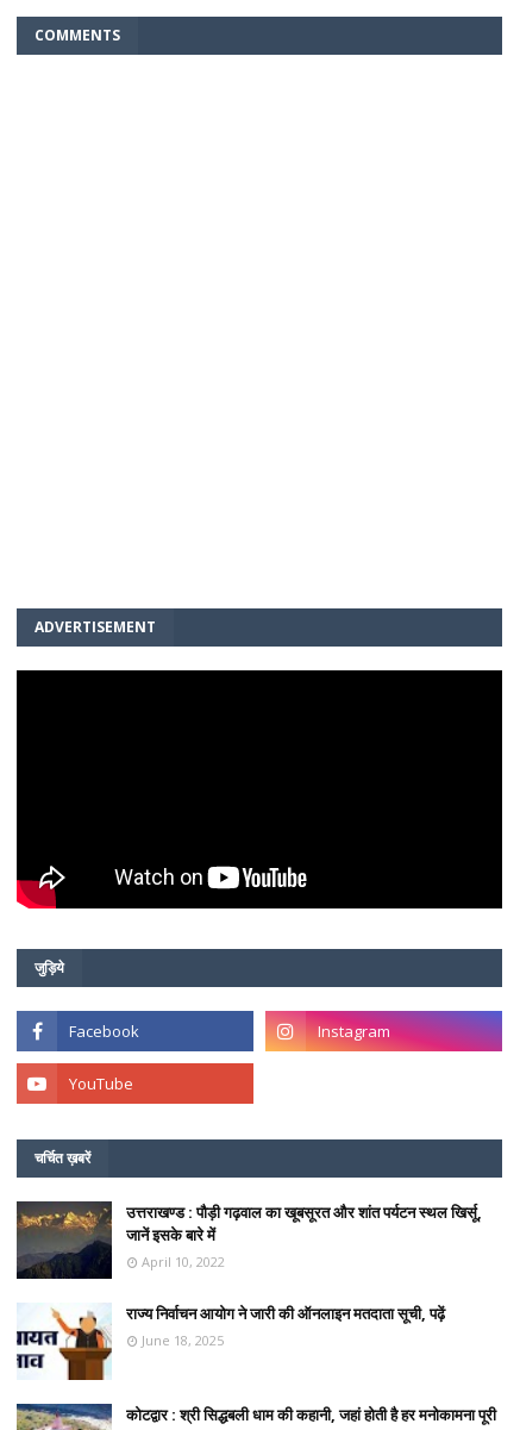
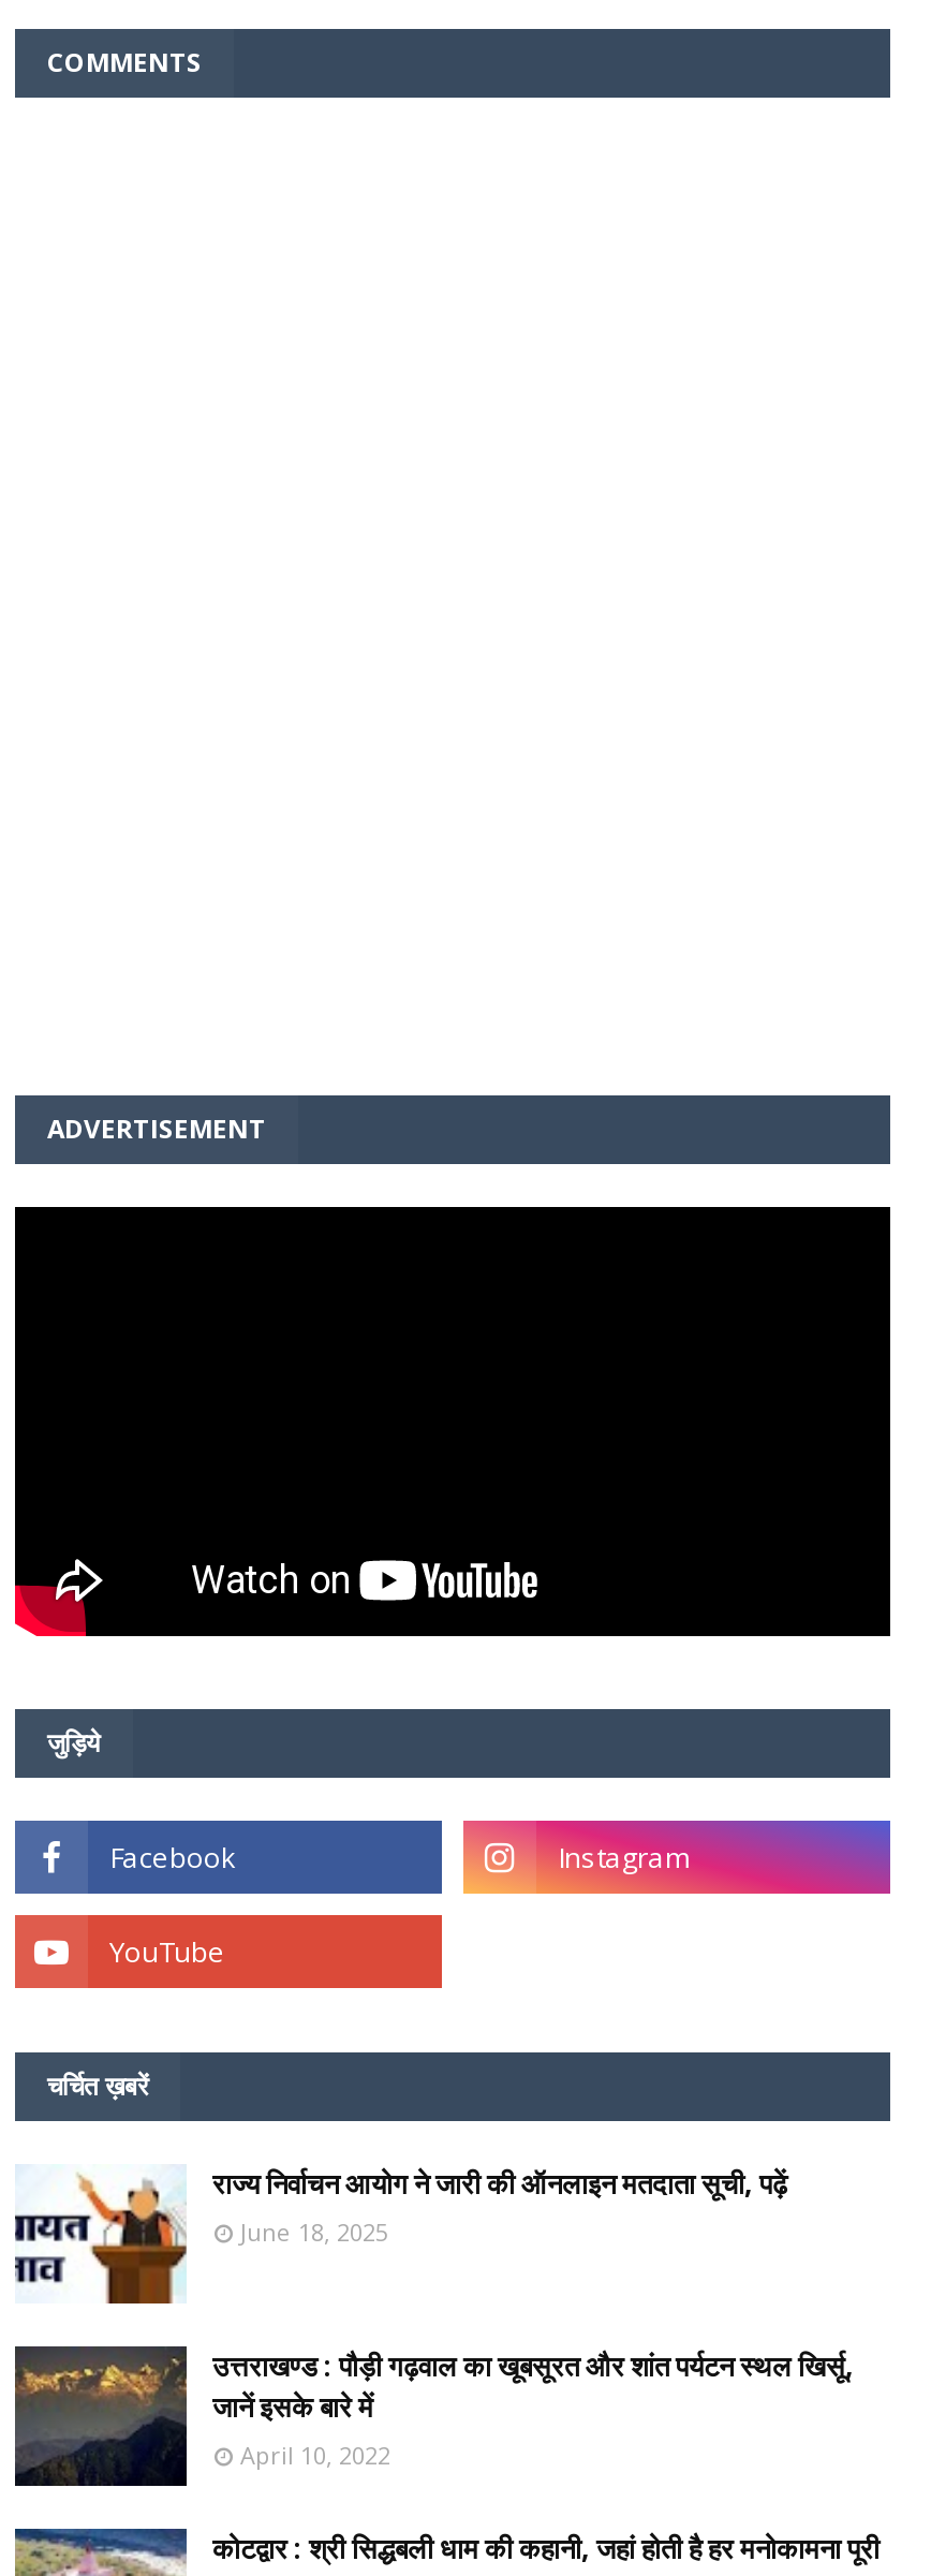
moved [15,1201,482,1280] -> [13,2346,854,2488]: [image] | उत्तराखण्ड : पौड़ी गढ़वाल का खूबसूरत और शांत पर्यटन स्थल खिर्सू, | जानें इसके बारे में | April 10, 2022
moved [17,1303,445,1381] -> [15,2164,787,2303]: [image] | राज्य निर्वाचन आयोग ने जारी की ऑनलाइन मतदाता सूची, पढ़ें | June 18, 2025

